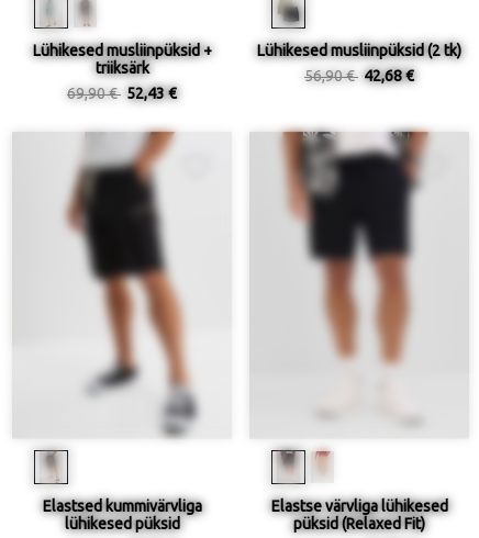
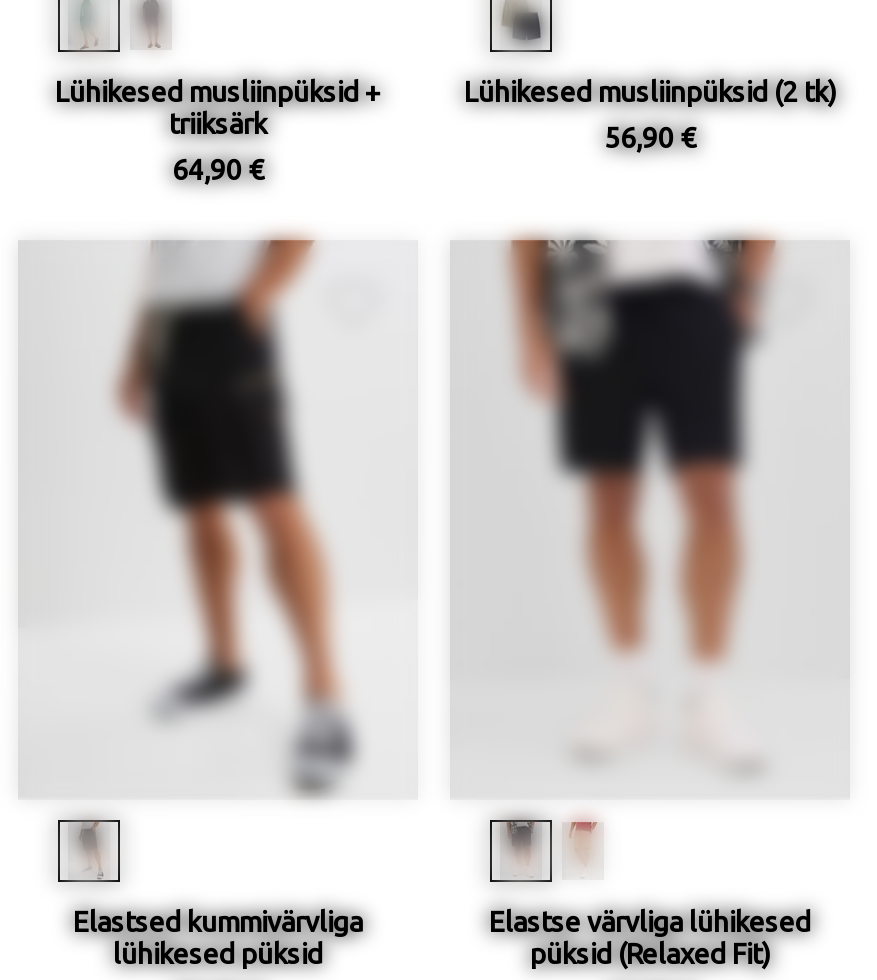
[304,66,414,84] 56,90 € 42,68 € -> [604,121,696,153] 56,90 €
[67,84,177,102] 69,90 € 52,43 € -> [172,153,264,185] 64,90 €

